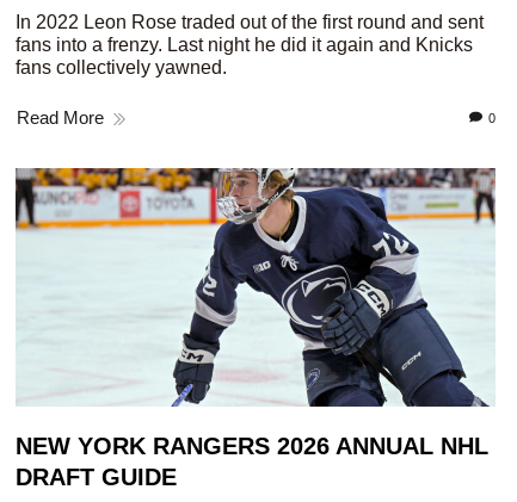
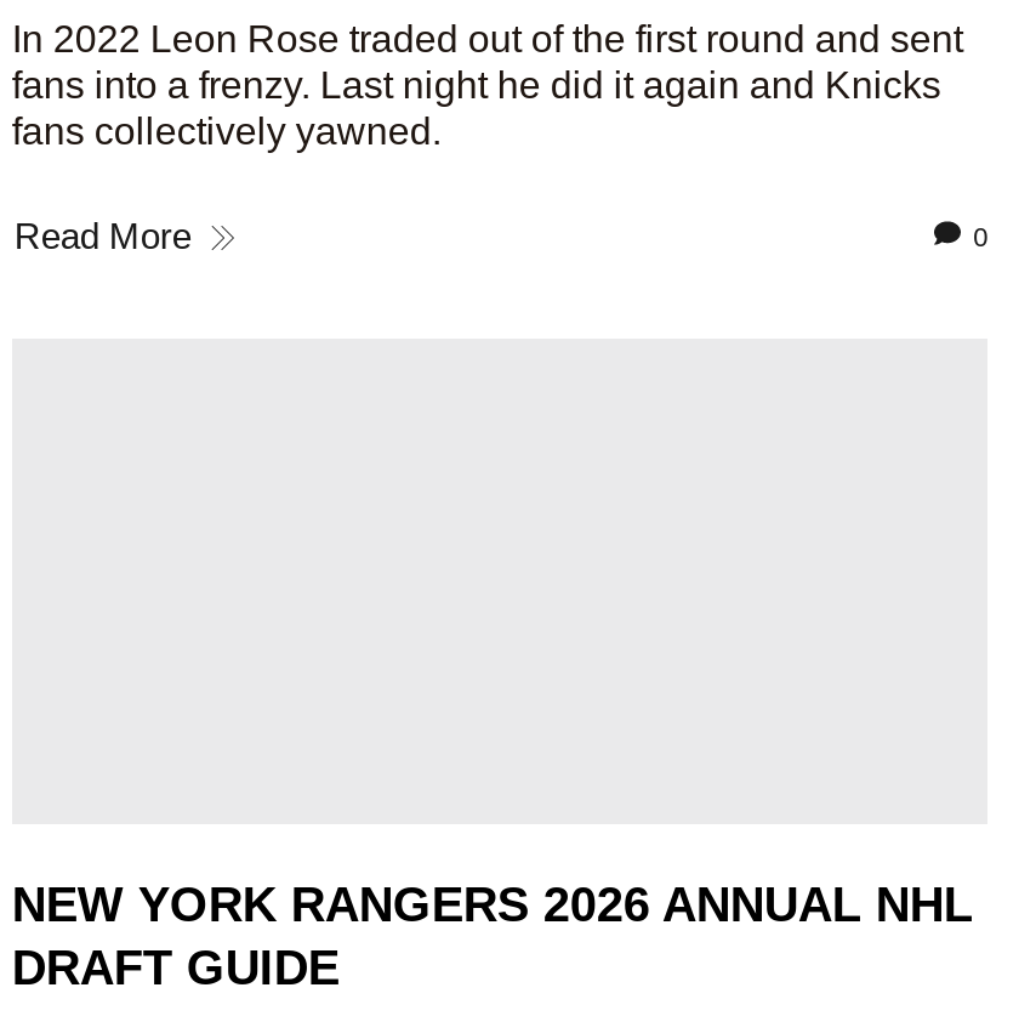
[14,167,497,408] [image] -> none

